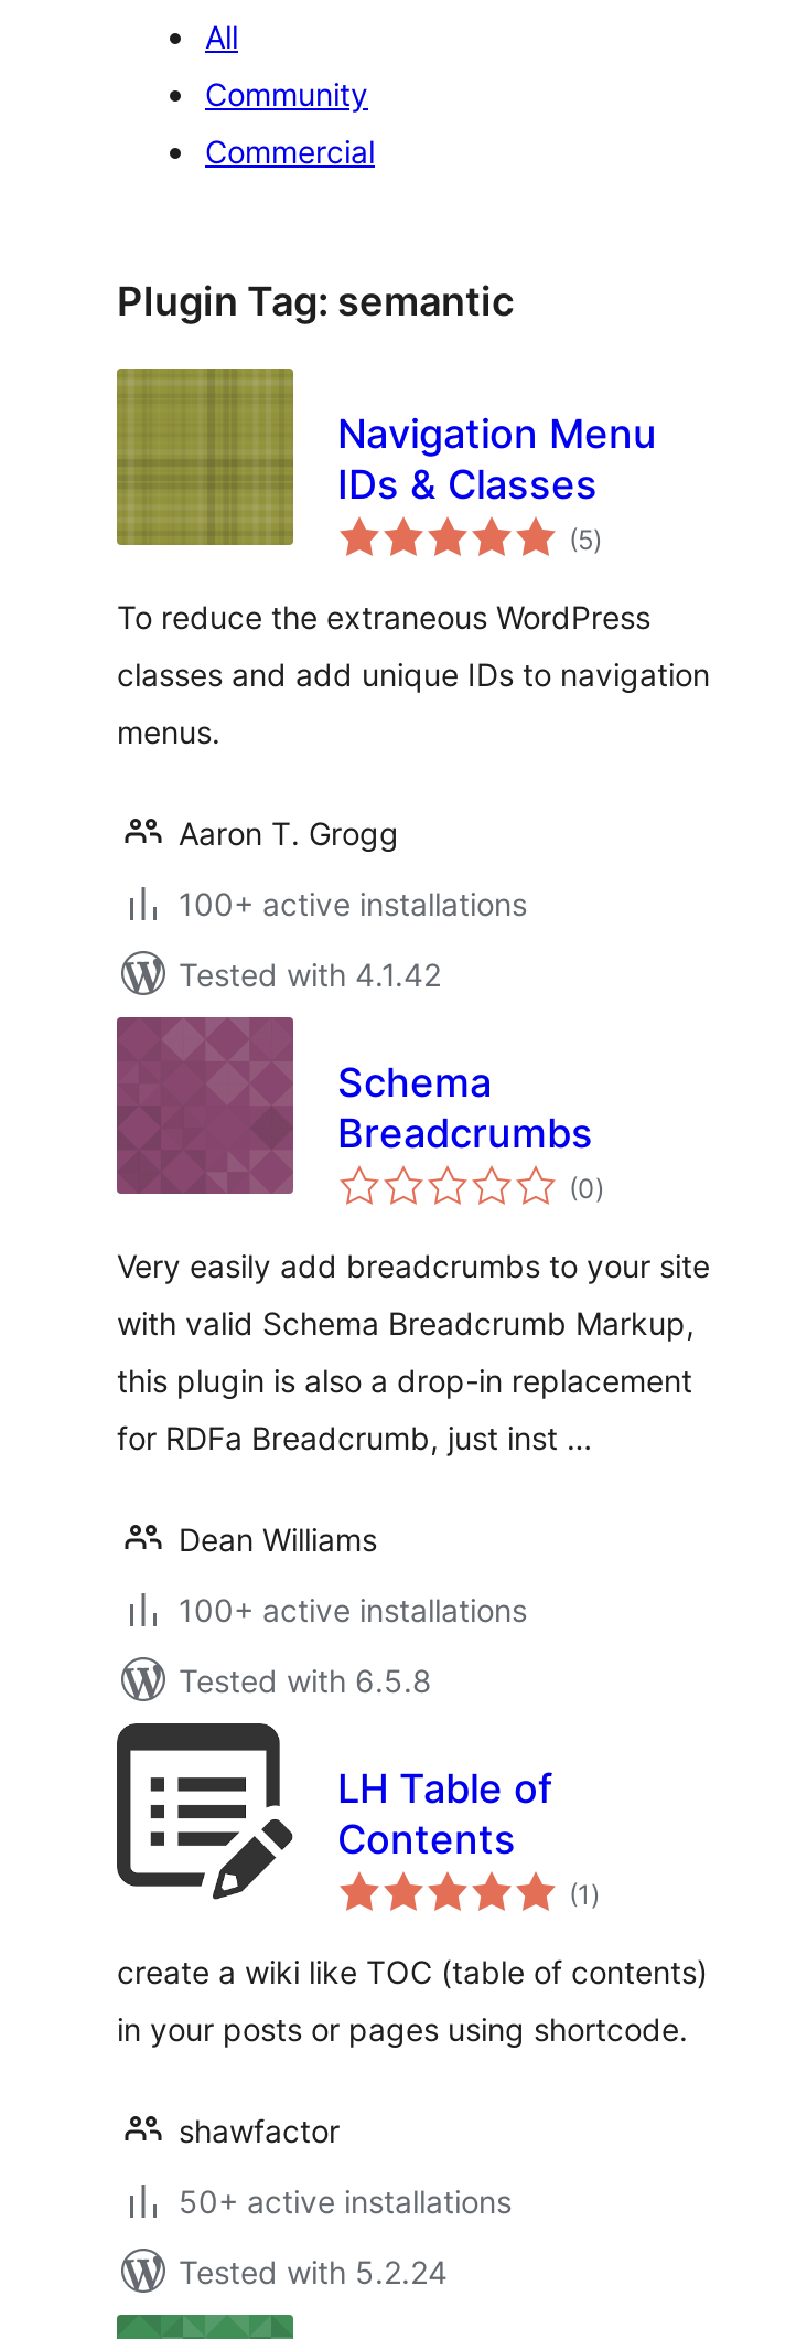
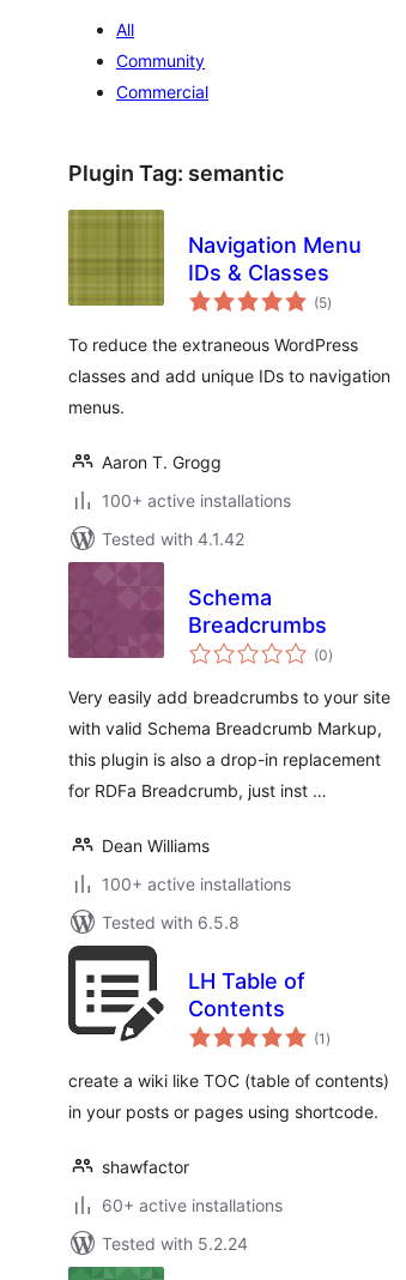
[179,2182,512,2220] 50+ active installations -> [102,1195,283,1215] 60+ active installations

